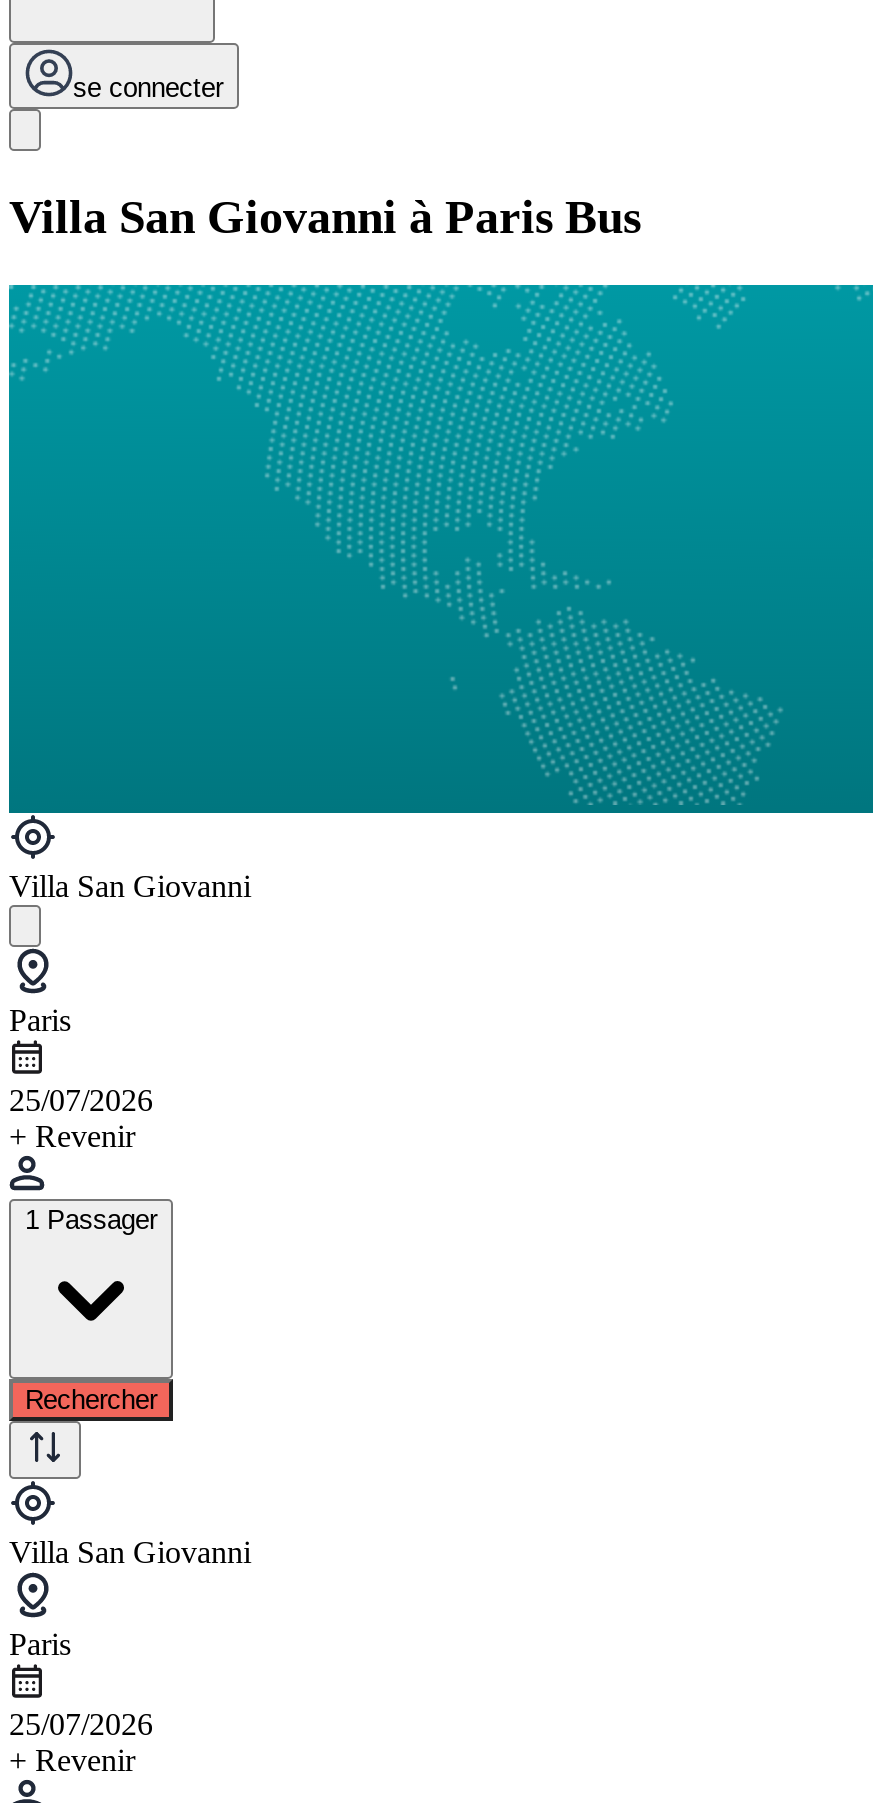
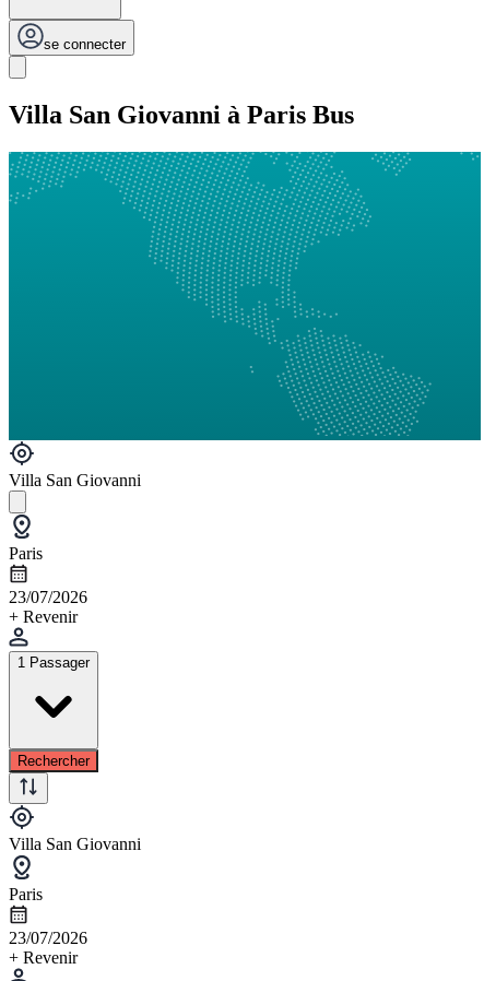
[9,1083,153,1117] 25/07/2026 -> [9,588,87,606] 23/07/2026
[9,1707,153,1741] 25/07/2026 -> [9,928,87,947] 23/07/2026

